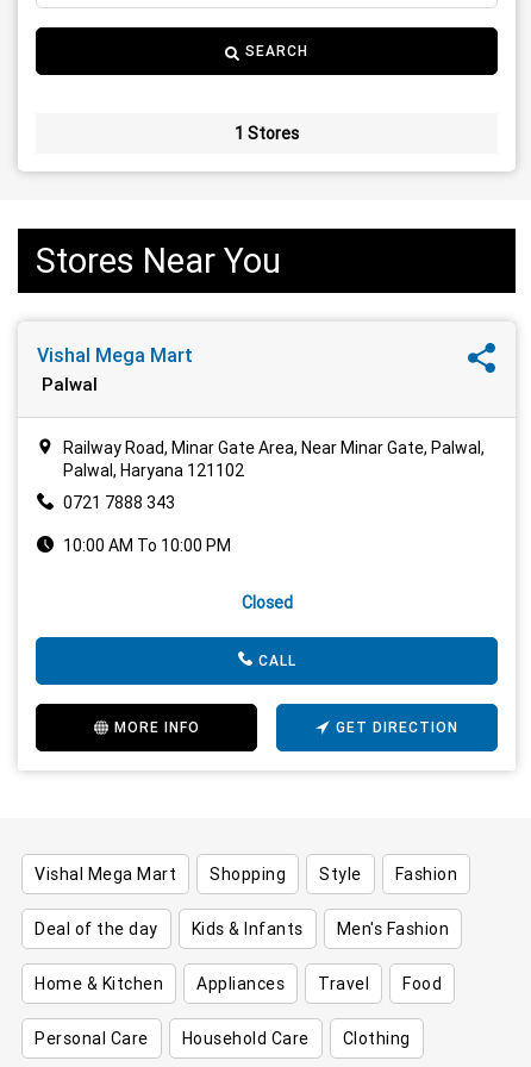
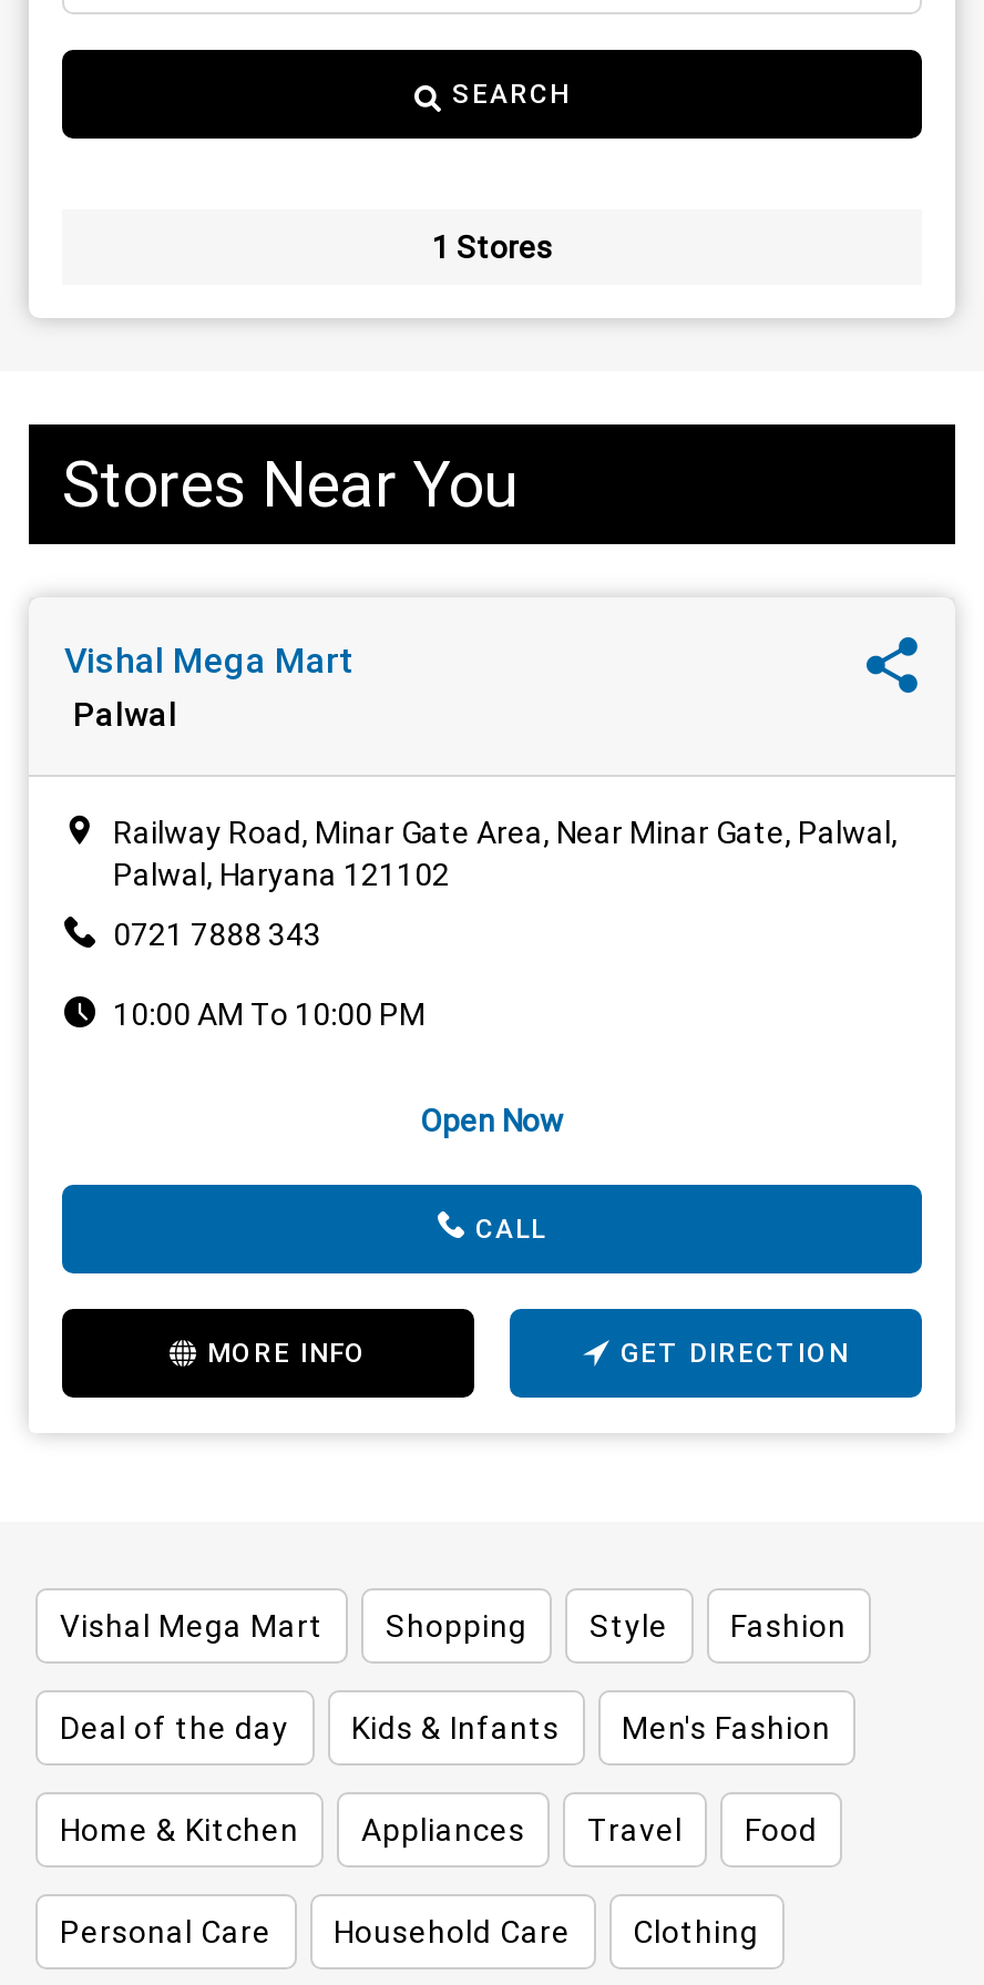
[241,591,292,613] Closed -> [420,1100,564,1140] Open Now

